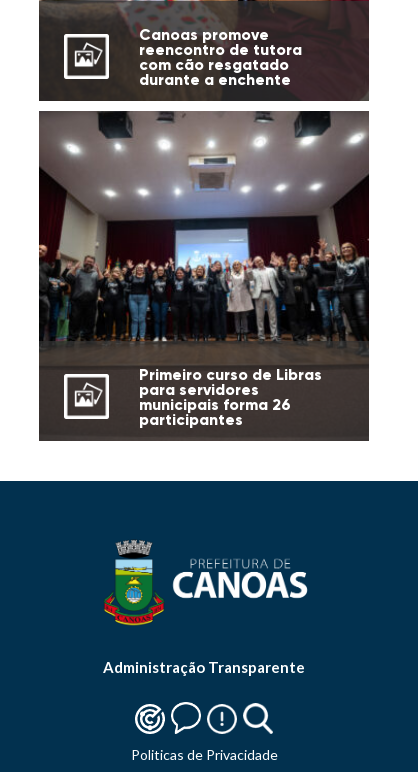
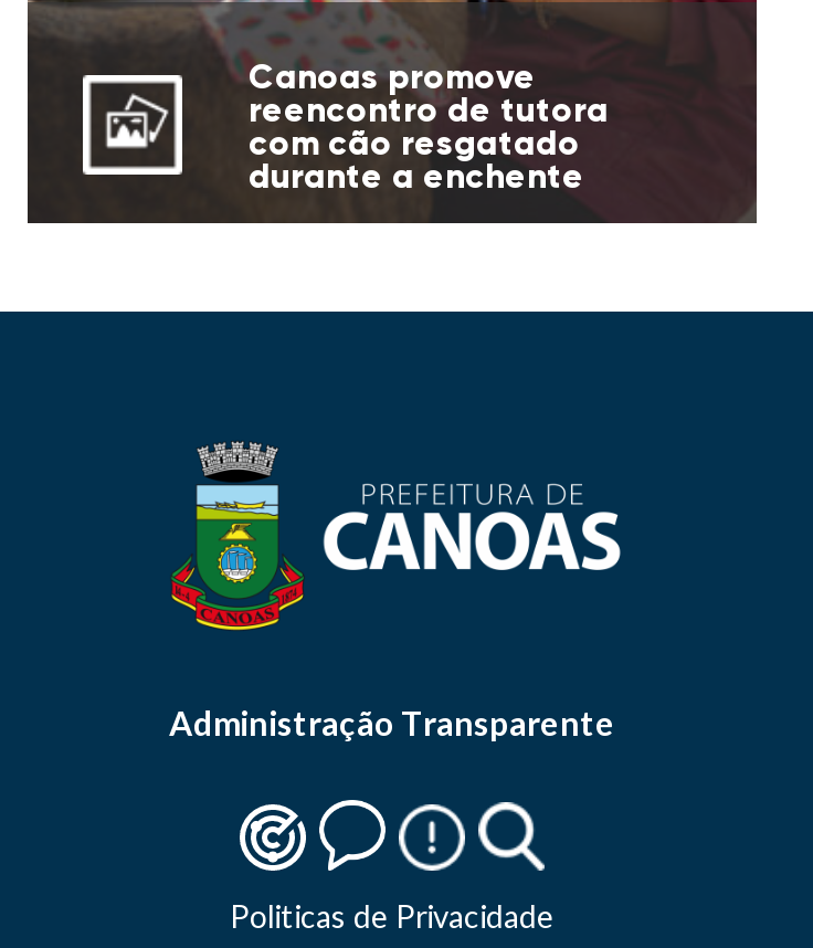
[38,110,369,429] [image] | Primeiro curso de Libras | para servidores | municipais forma 26 | participantes -> none

